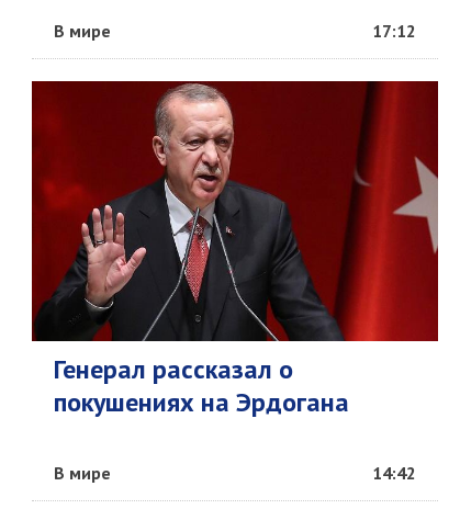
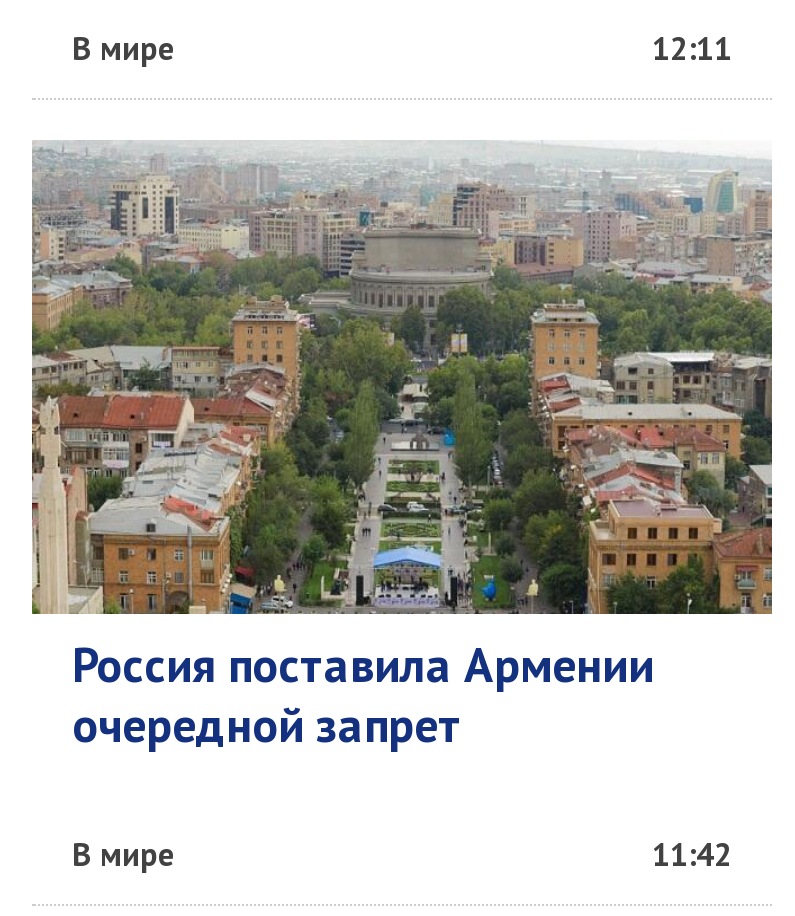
[372,20,416,42] 17:12 -> [652,28,732,68] 12:11
[31,80,439,419] [image] | Генерал рассказал о | покушениях на Эрдогана -> [30,140,774,756] [image] | Россия поставила Армении | очередной запрет
[372,462,416,484] 14:42 -> [652,834,732,874] 11:42

